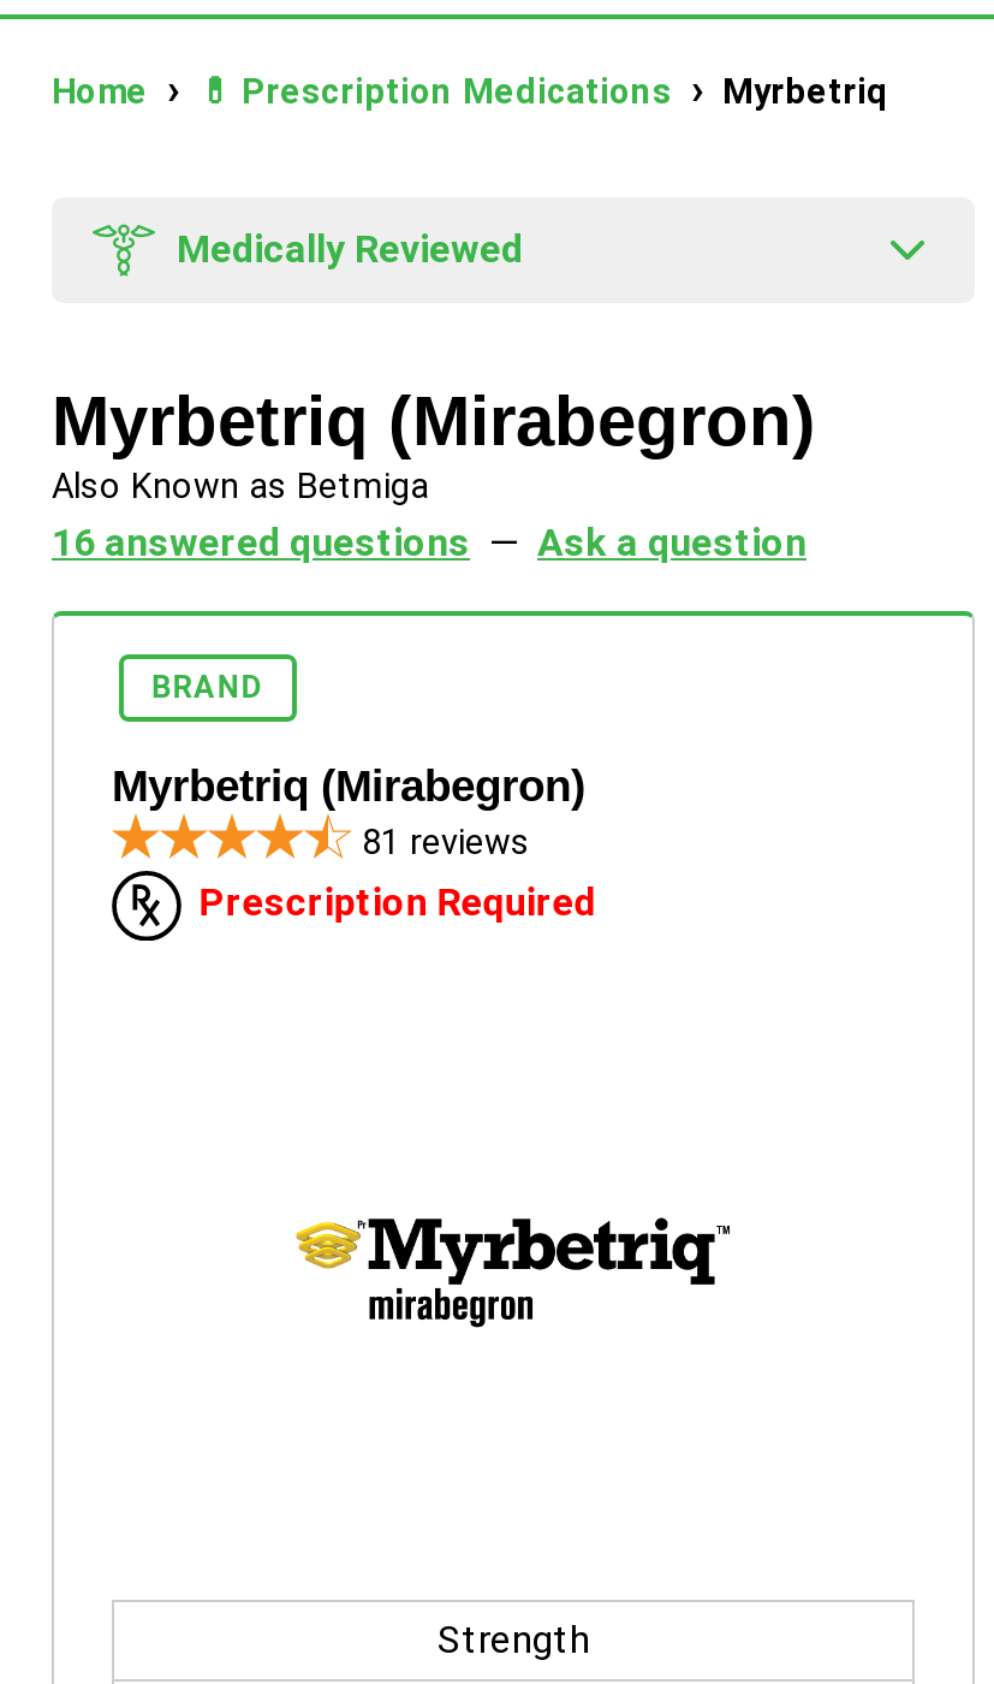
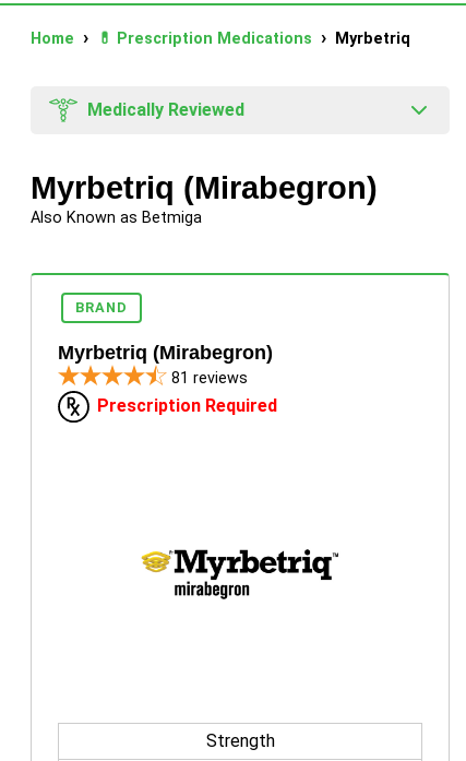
[52,519,806,565] 16 answered questions — Ask a question -> none

